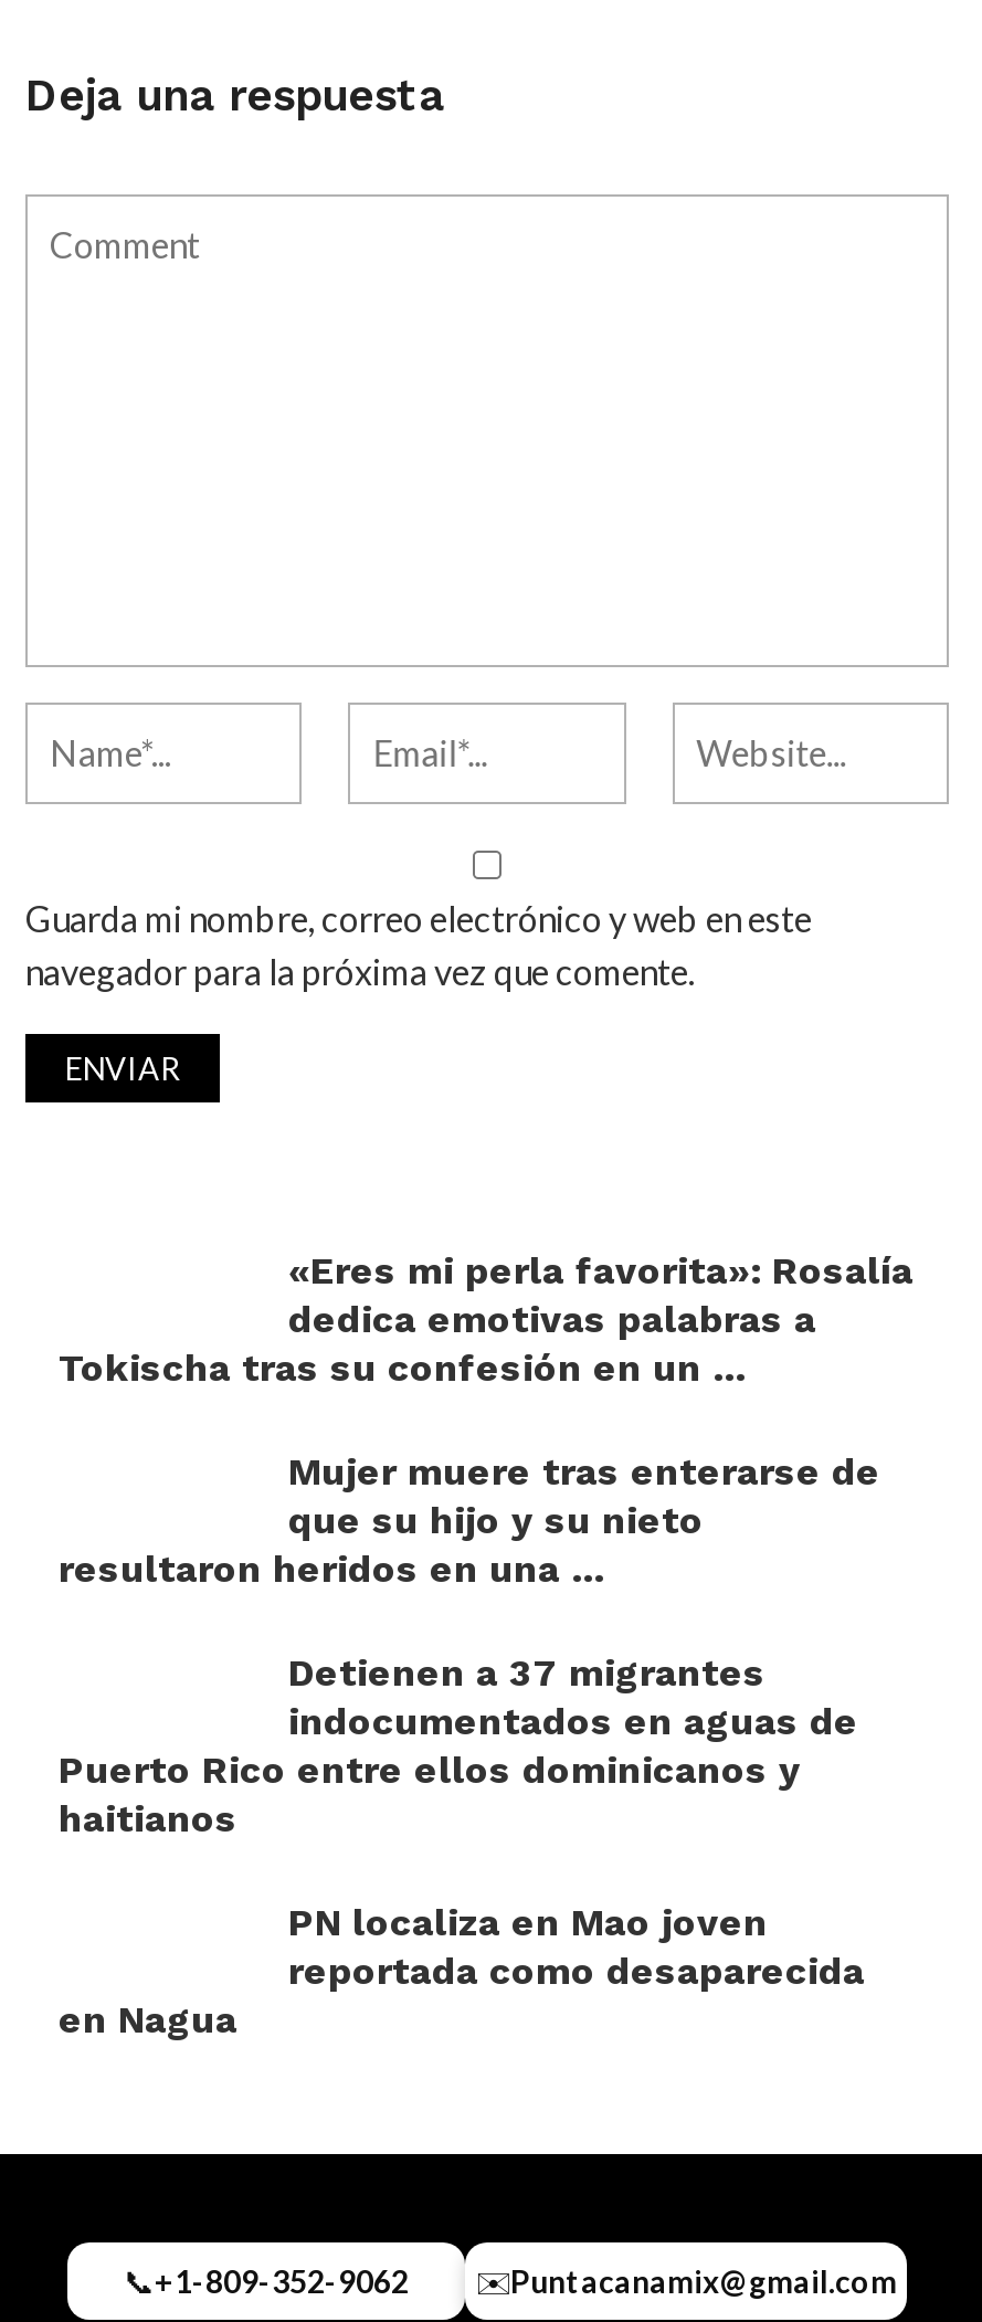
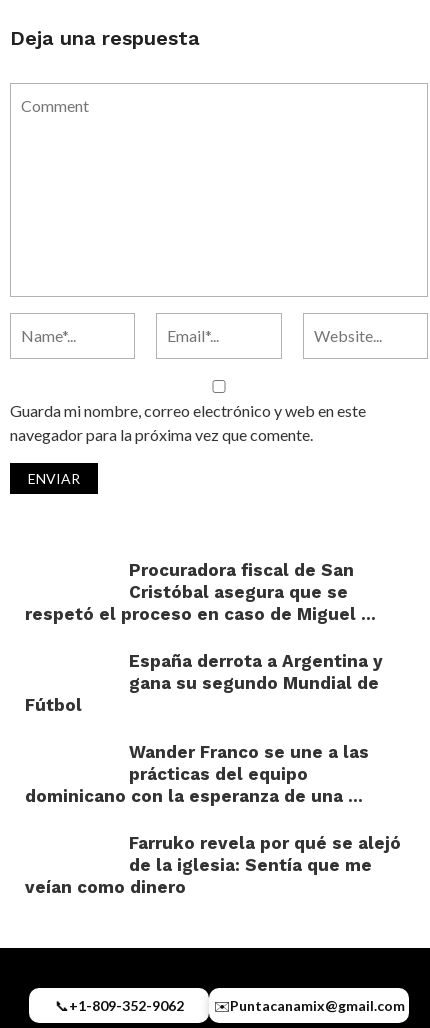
[59,1248,914,1390] «Eres mi perla favorita»: Rosalía | dedica emotivas palabras a | Tokischa tras su confesión en un ... -> [25,560,376,624] Procuradora fiscal de San | Cristóbal asegura que se | respetó el proceso en caso de Miguel ...
[59,1449,880,1591] Mujer muere tras enterarse de | que su hijo y su nieto | resultaron heridos en una ... -> [25,651,383,715] España derrota a Argentina y | gana su segundo Mundial de | Fútbol
[59,1650,858,1840] Detienen a 37 migrantes | indocumentados en aguas de | Puerto Rico entre ellos dominicanos y | haitianos -> [25,742,369,806] Wander Franco se une a las | prácticas del equipo | dominicano con la esperanza de una ...
[59,1900,865,2041] PN localiza en Mao joven | reportada como desaparecida | en Nagua -> [25,833,401,897] Farruko revela por qué se alejó | de la iglesia: Sentía que me | veían como dinero

